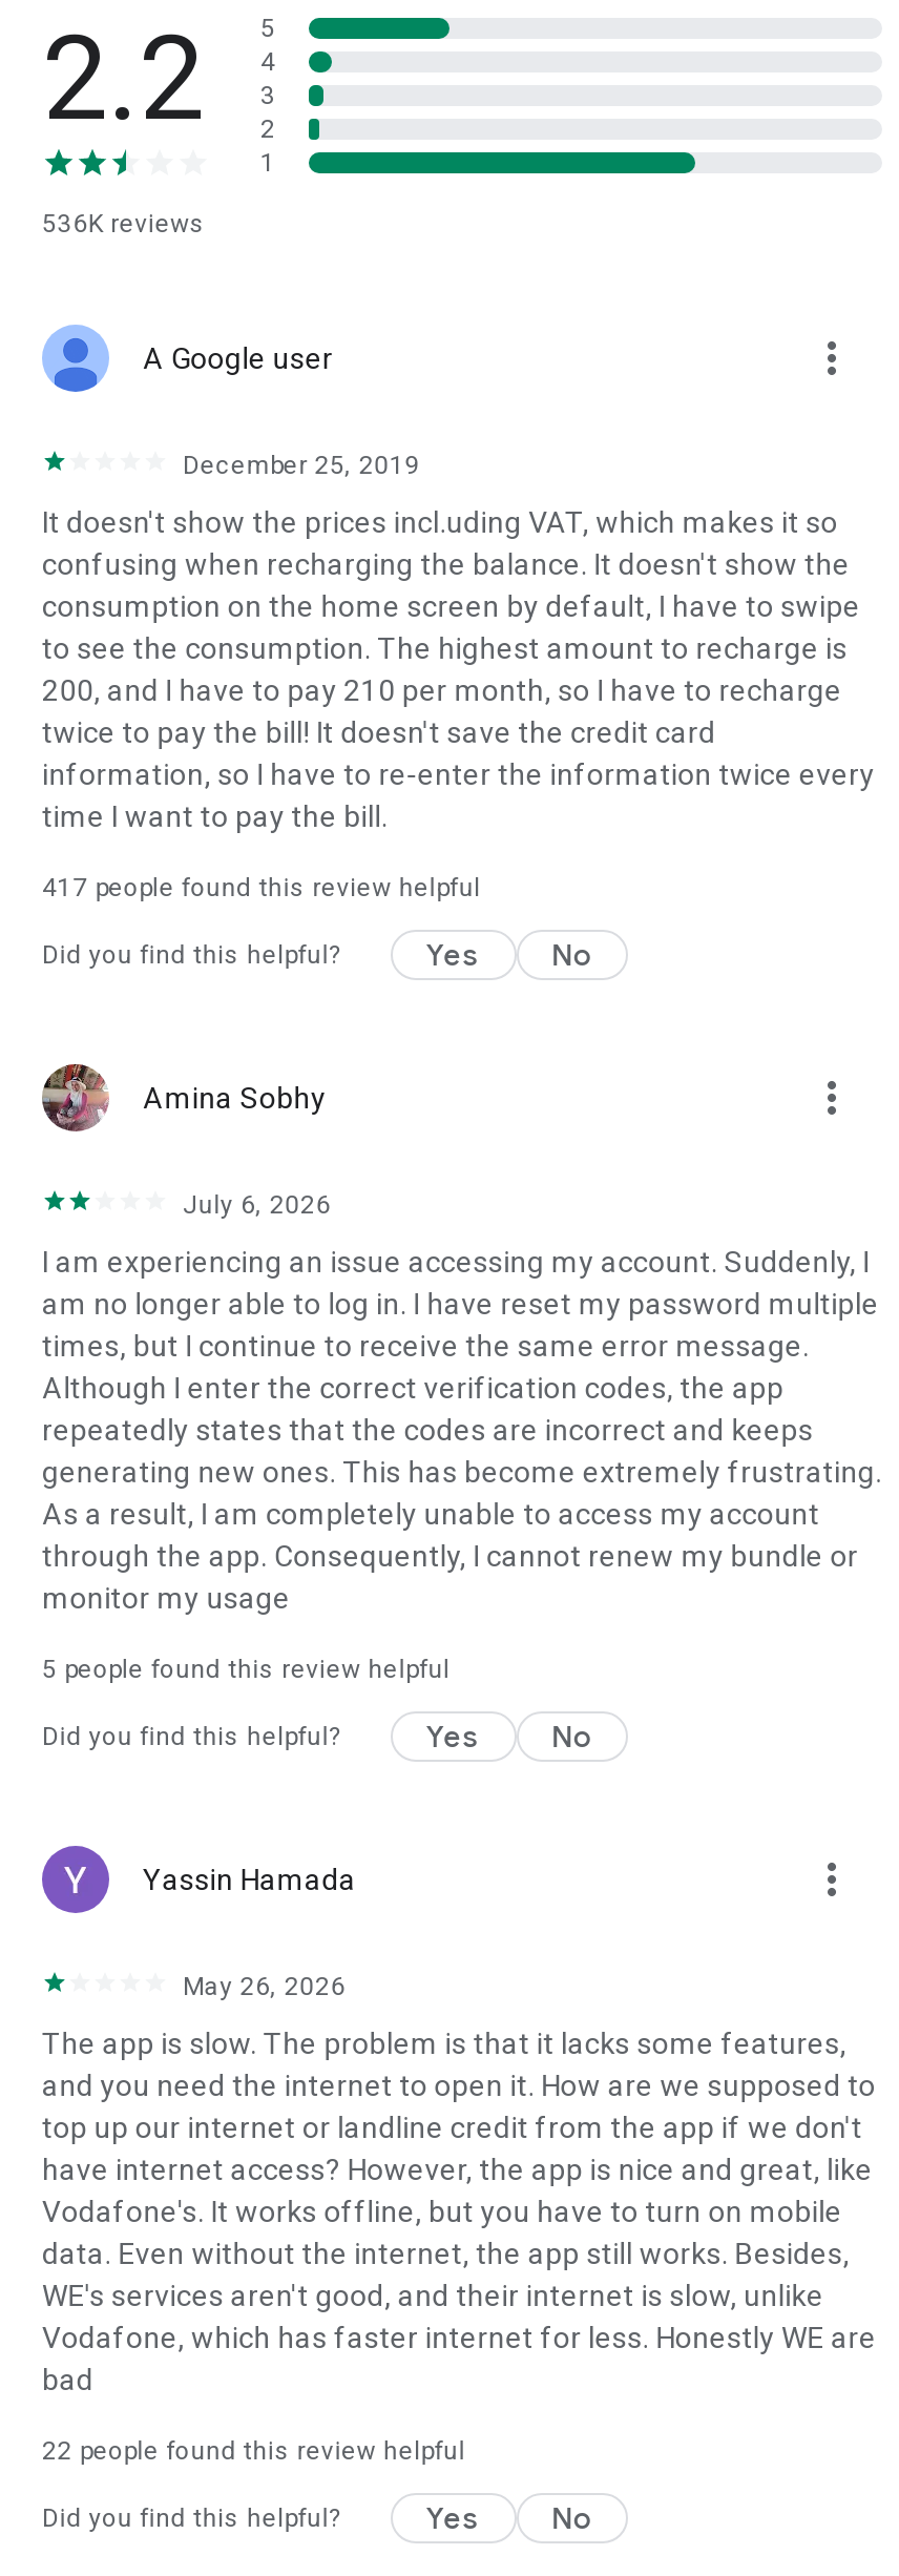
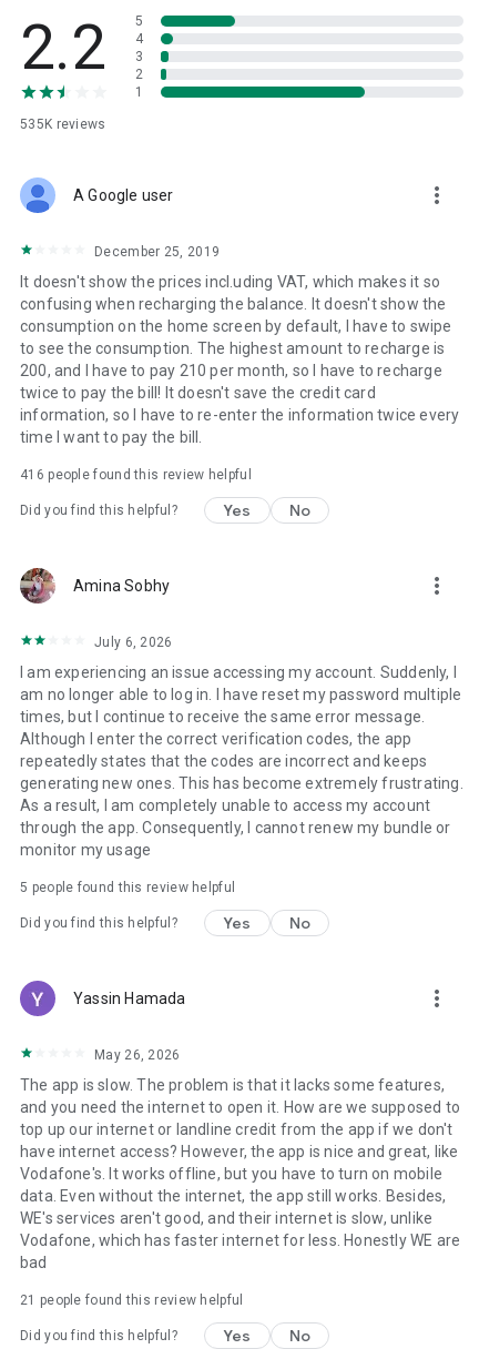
[42,209,205,238] 536K reviews -> [20,116,106,132] 535K reviews
[42,873,481,902] 417 people found this review helpful -> [20,467,251,483] 416 people found this review helpful
[42,2436,465,2466] 22 people found this review helpful -> [20,1292,243,1308] 21 people found this review helpful

